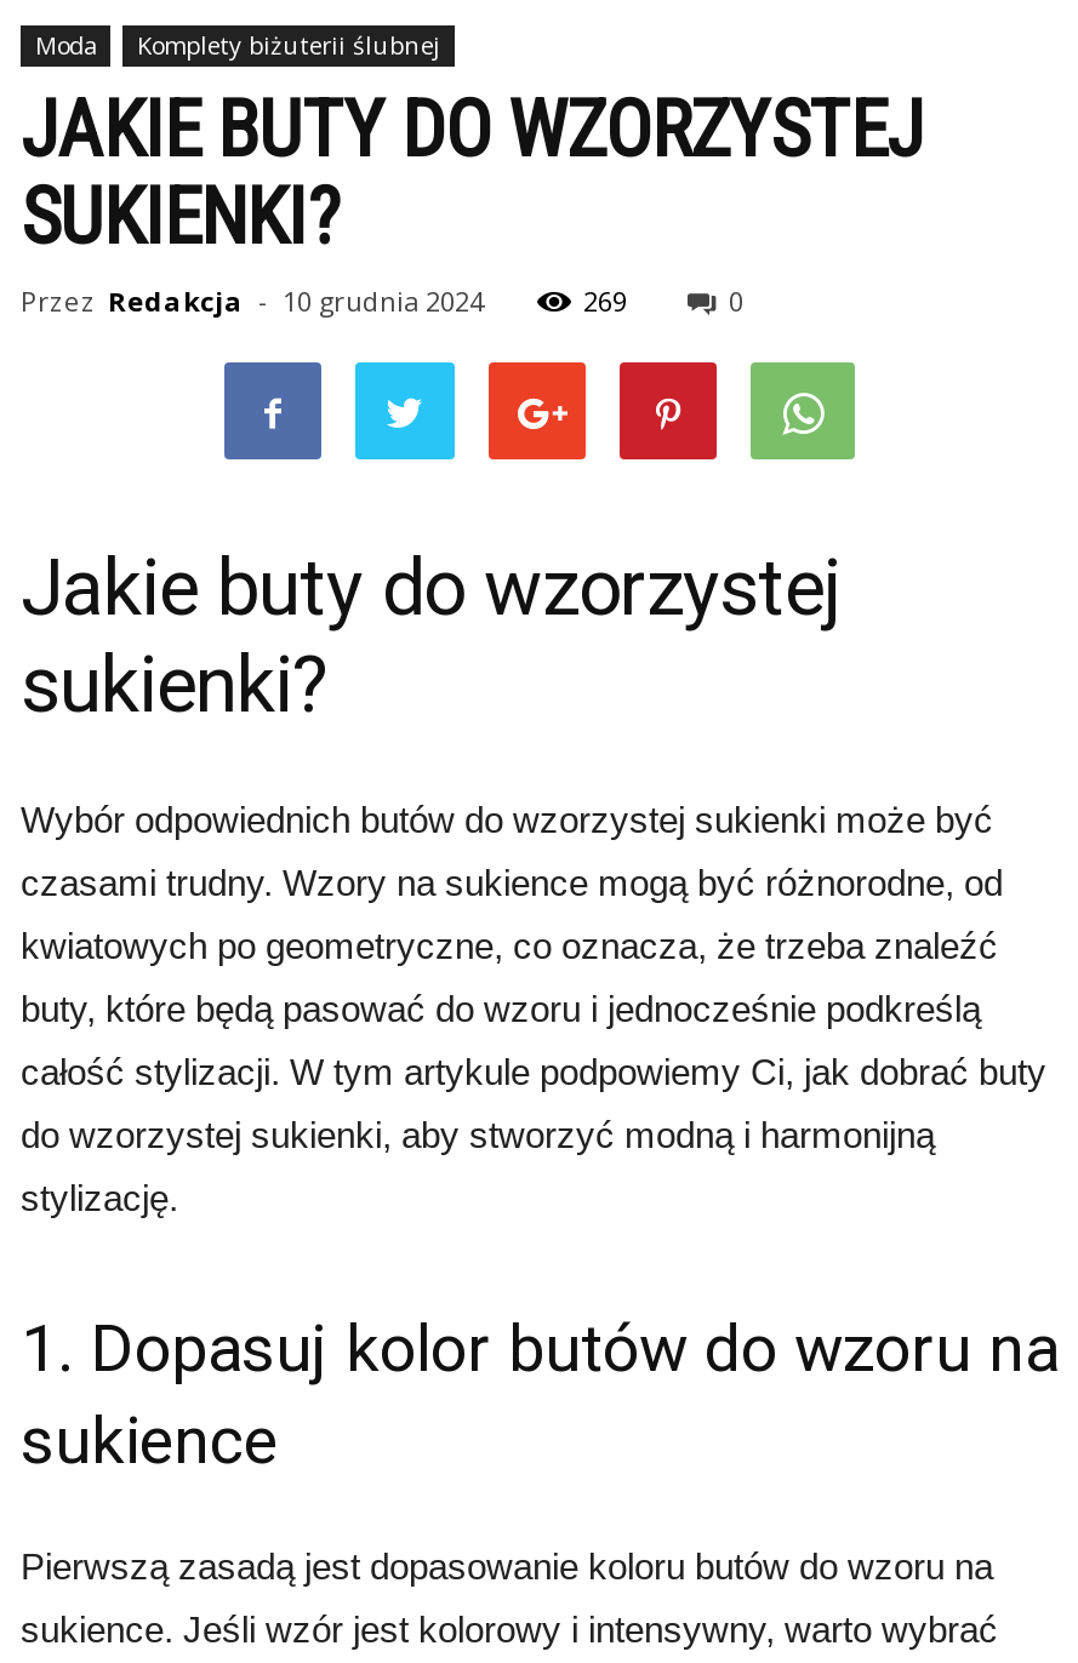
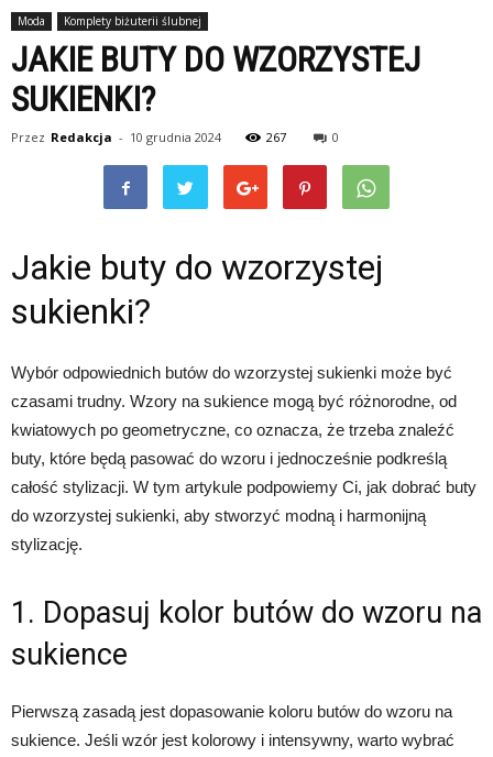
[583,282,627,319] 269 -> [266,129,286,145] 267

